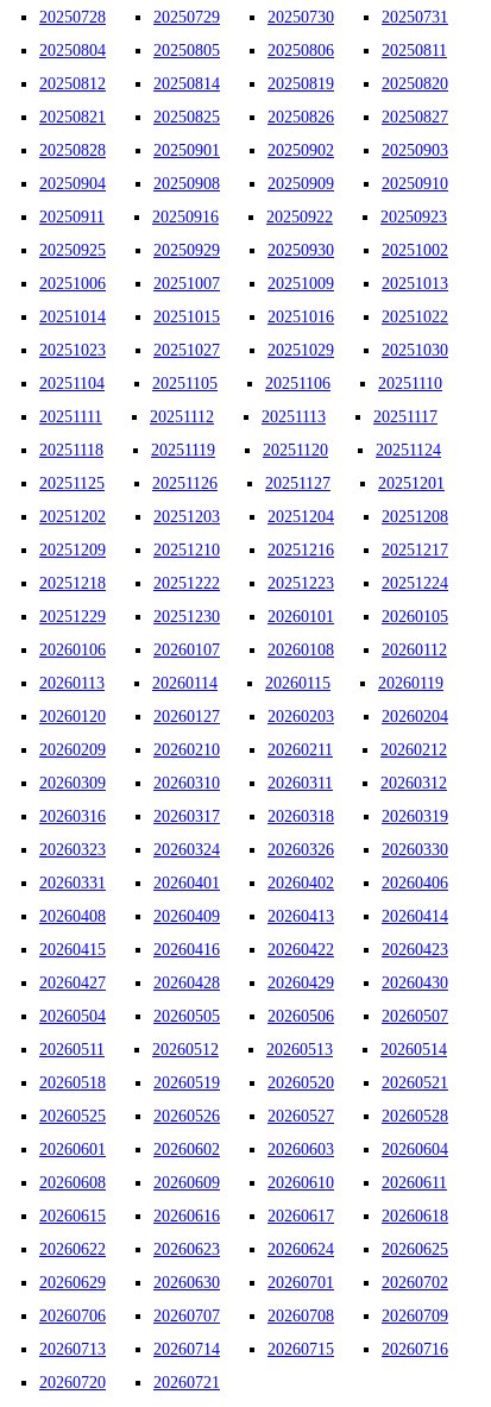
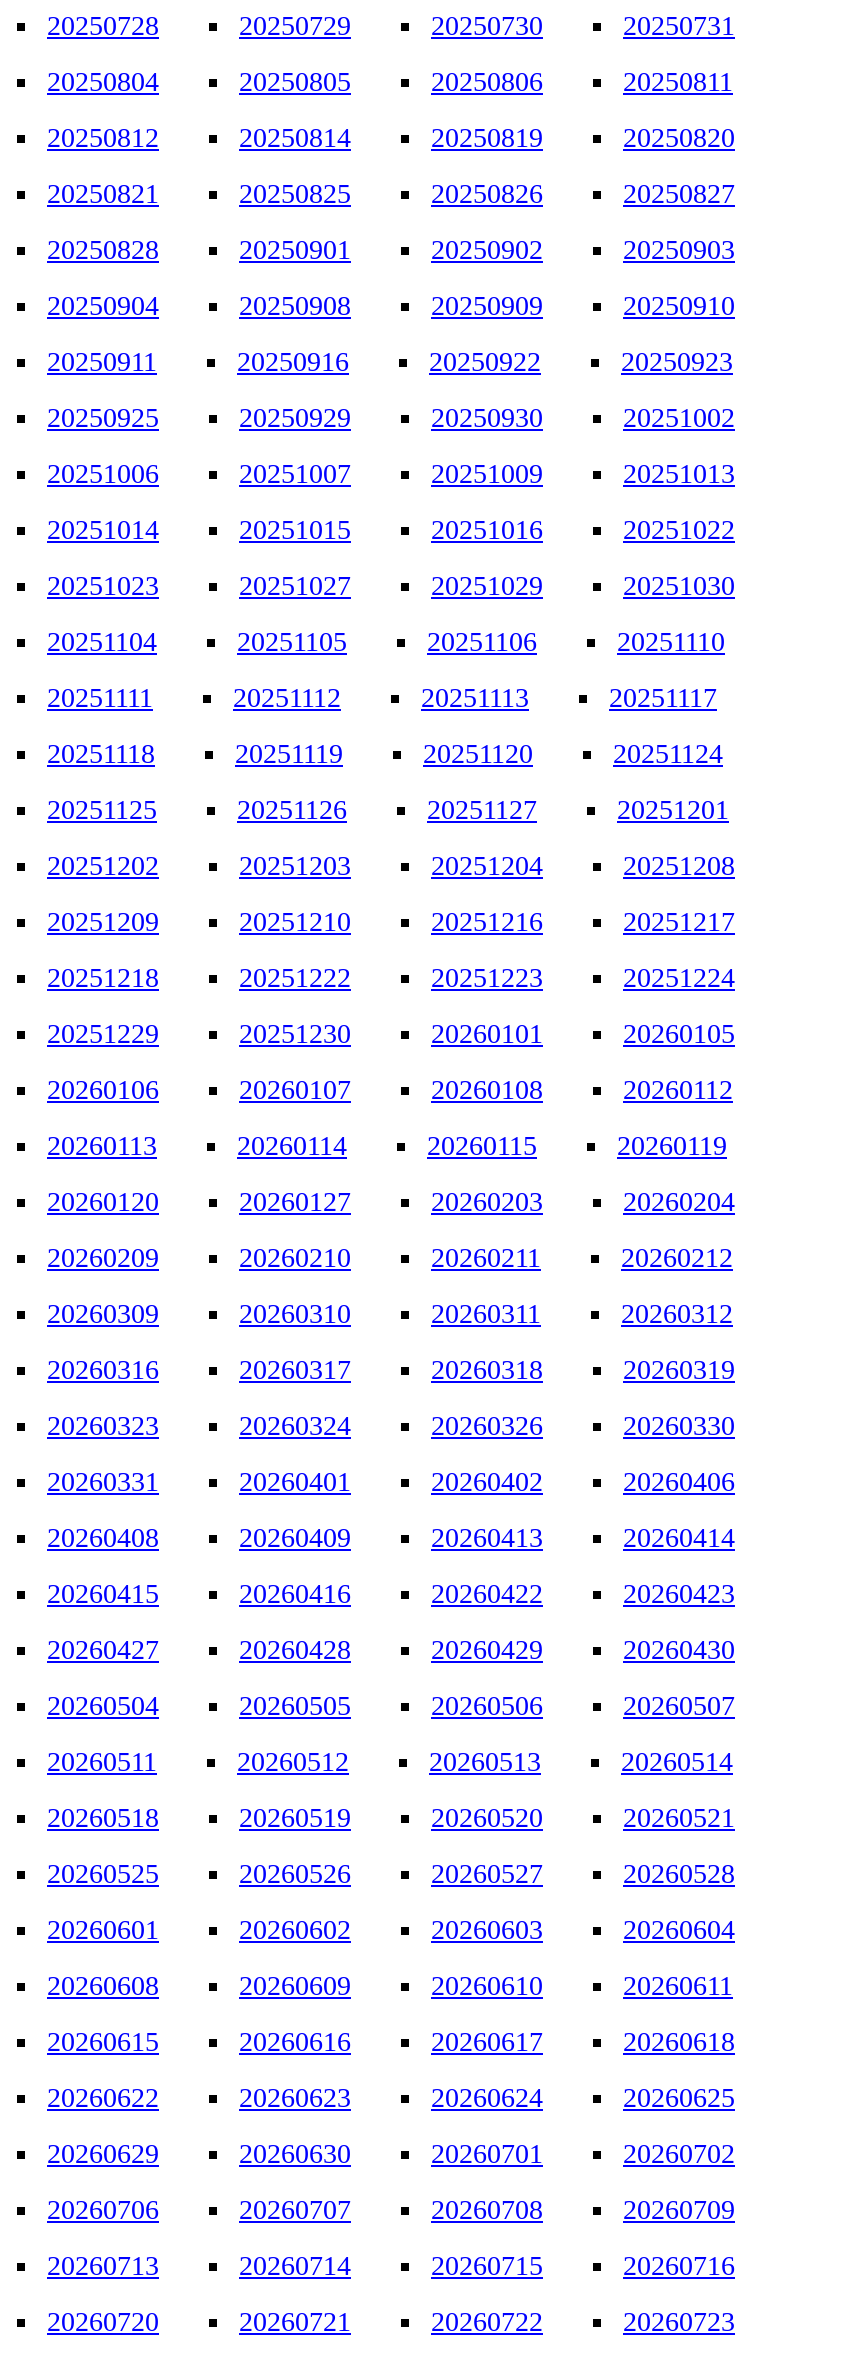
none -> [431,2307,735,2337] 20260722 | 20260723

